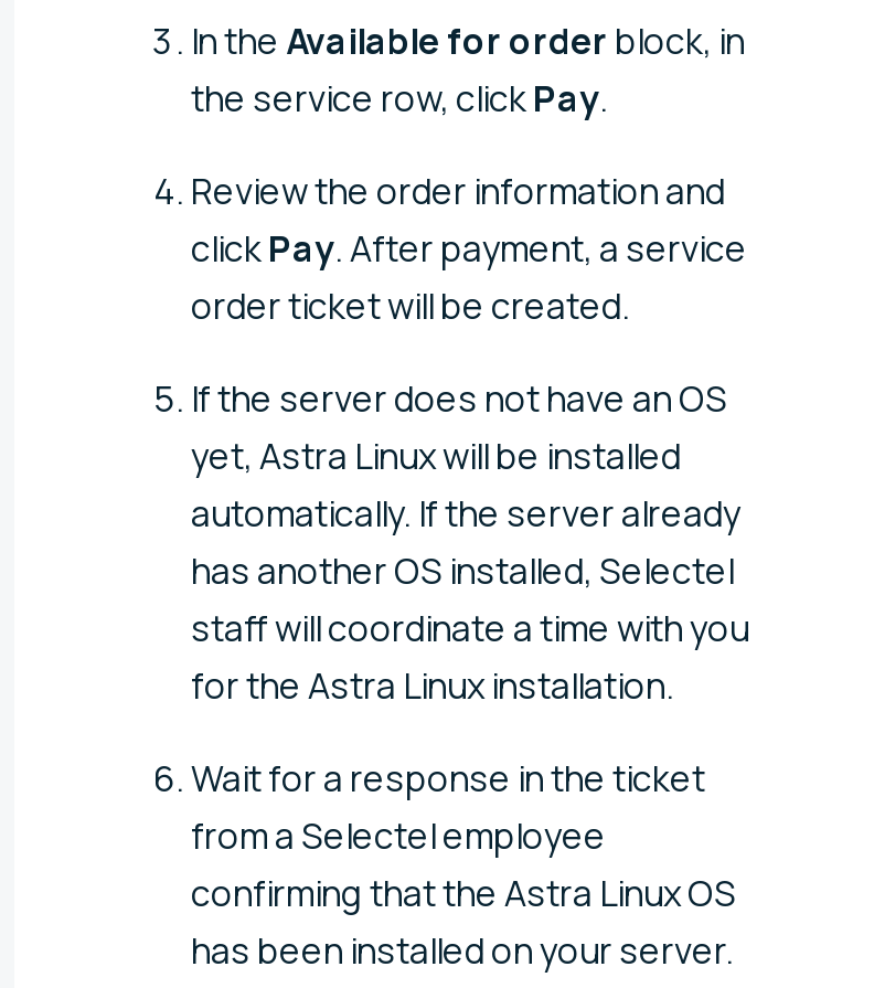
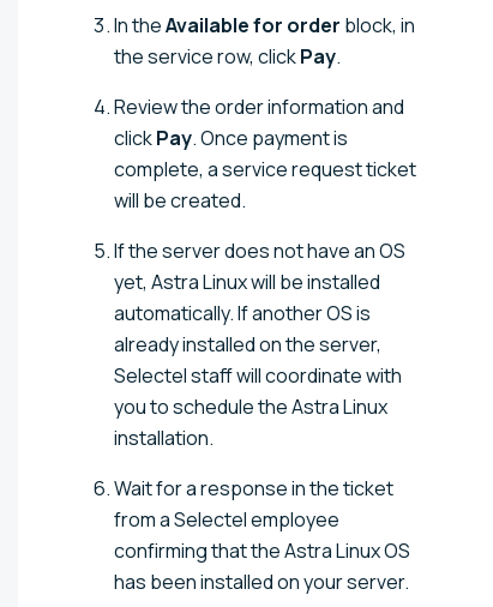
[191,223,747,329] click Pay. After payment, a service | order ticket will be created. -> [114,124,416,213] click Pay. Once payment is | complete, a service request ticket | will be created.
[191,488,749,709] automatically. If the server already | has another OS installed, Selectel | staff will coordinate a time with you | for the Astra Linux installation. -> [114,299,402,450] automatically. If another OS is | already installed on the server, | Selectel staff will coordinate with | you to schedule the Astra Linux | installation.

